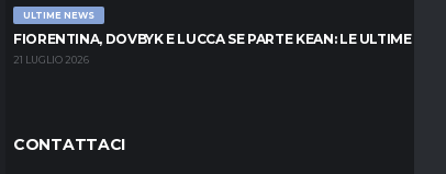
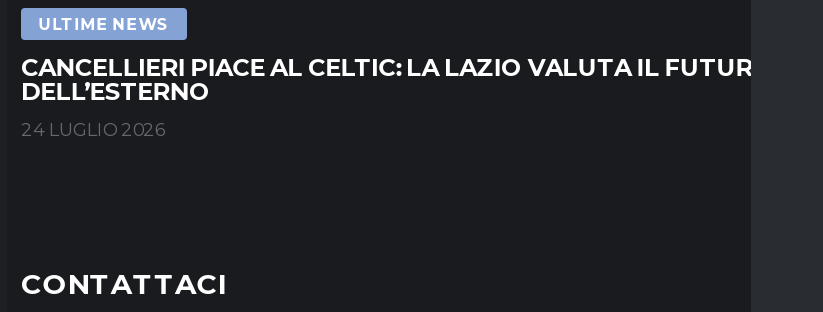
[13,31,412,65] FIORENTINA, DOVBYK E LUCCA SE PARTE KEAN: LE ULTIME | 21 LUGLIO 2026 -> [21,52,774,139] CANCELLIERI PIACE AL CELTIC: LA LAZIO VALUTA IL FUTURO | DELL’ESTERNO | 24 LUGLIO 2026

